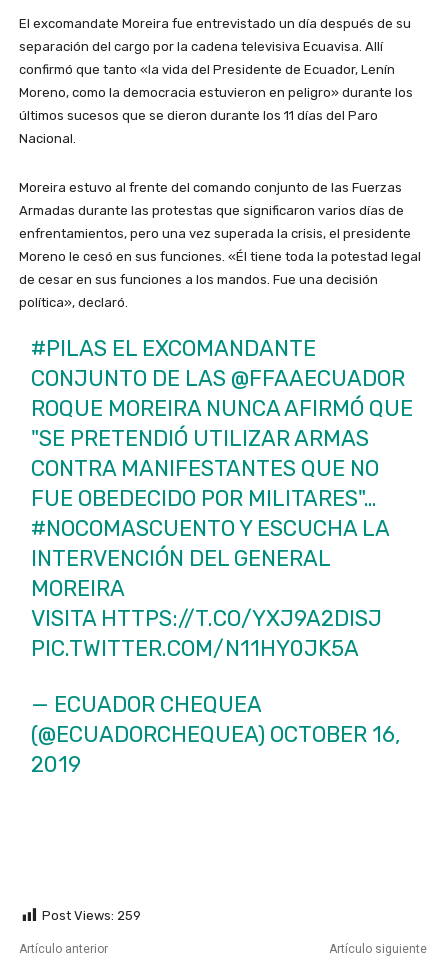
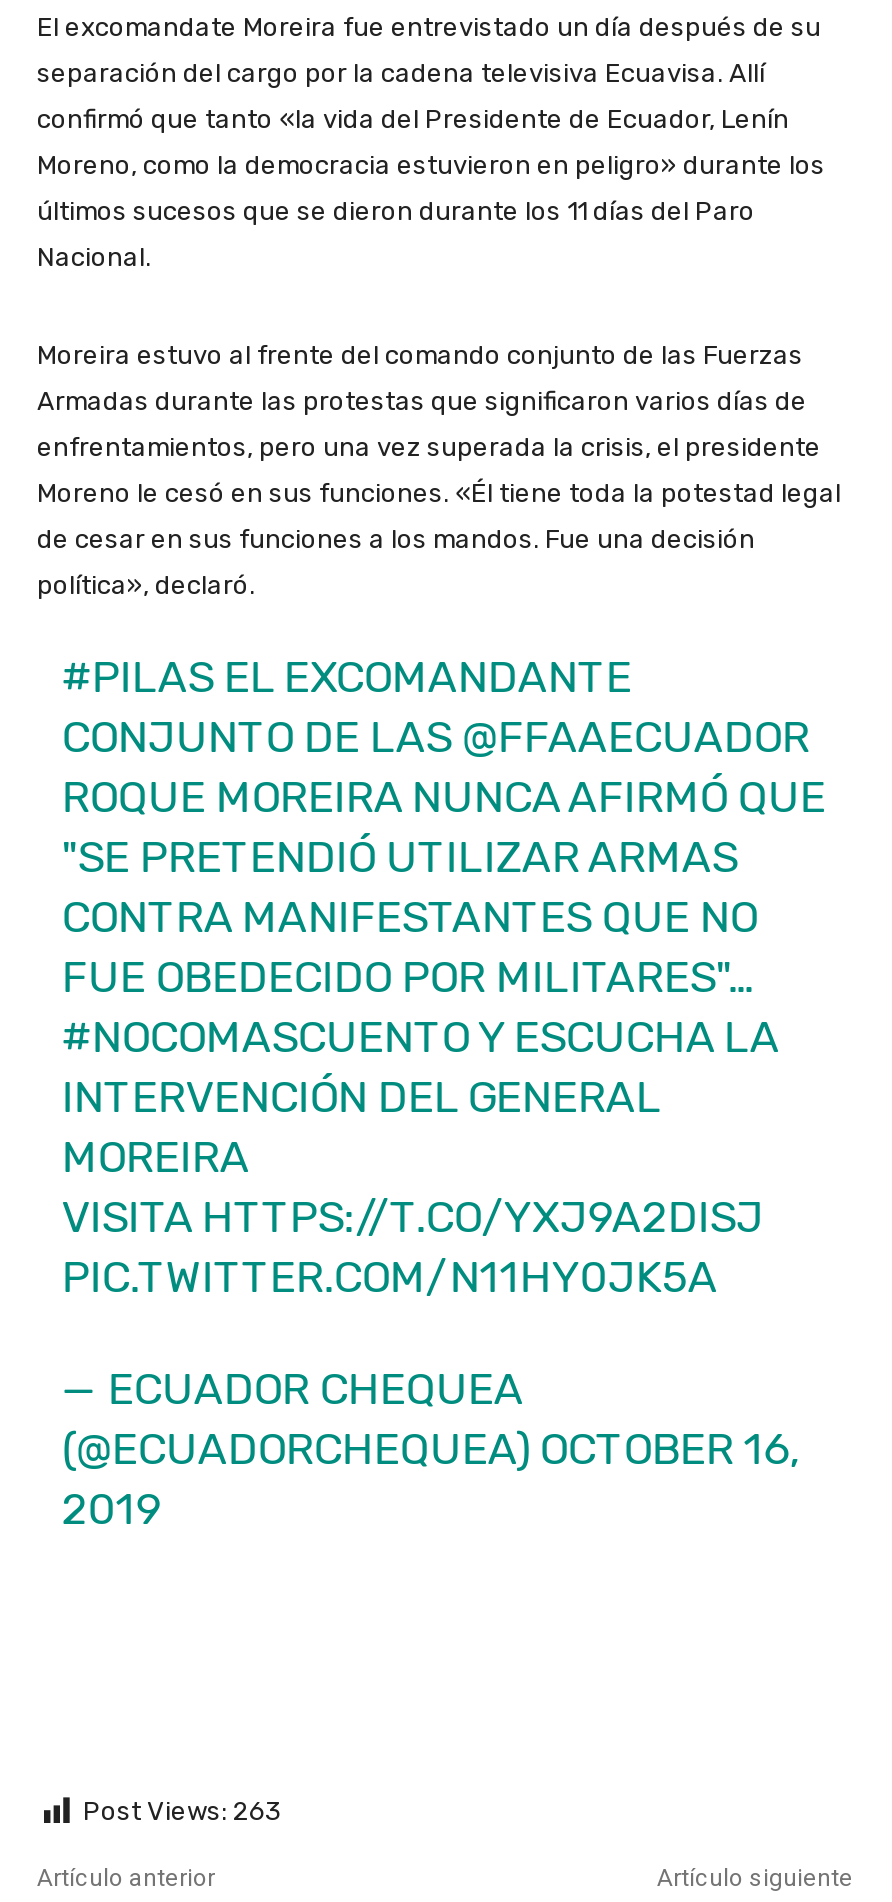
[42,908,141,923] Post Views: 259 -> [83,1797,281,1827] Post Views: 263

